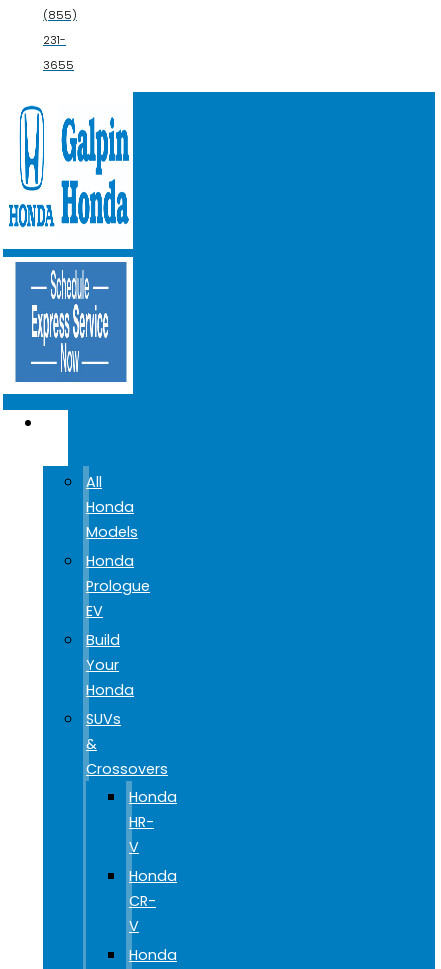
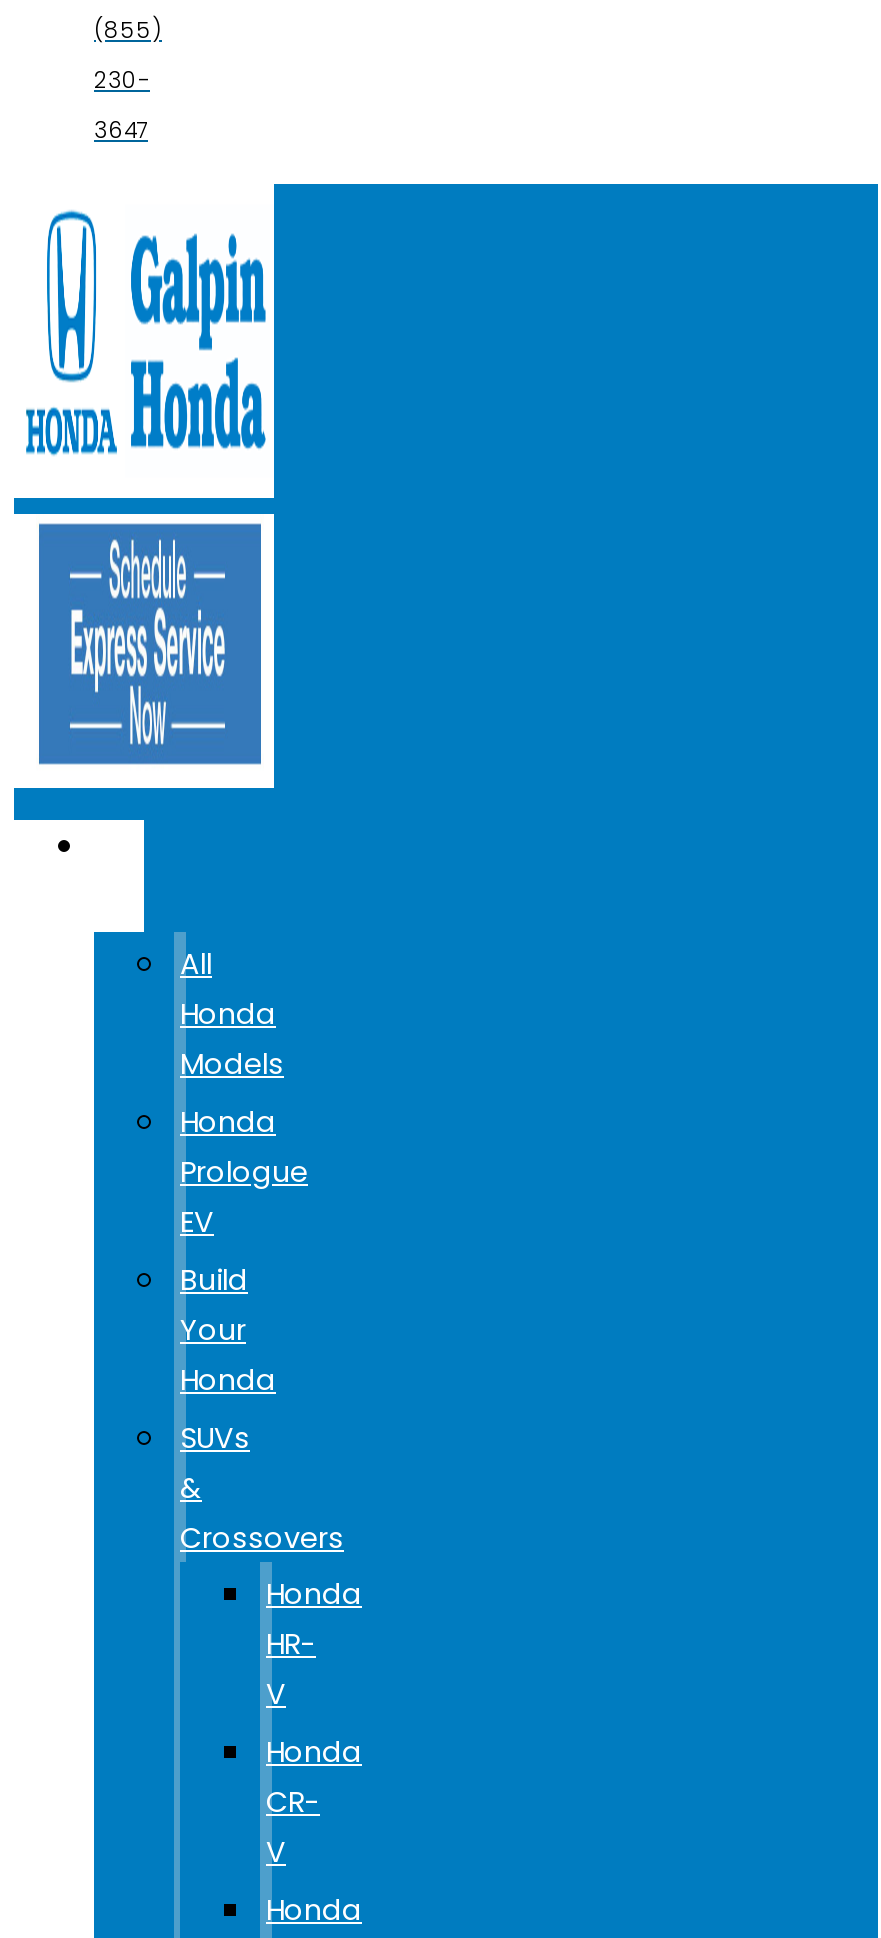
[43,32,66,48] 231- -> [94,64,150,96] 230-
[43,57,74,73] 3655 -> [94,114,148,146] 3647

